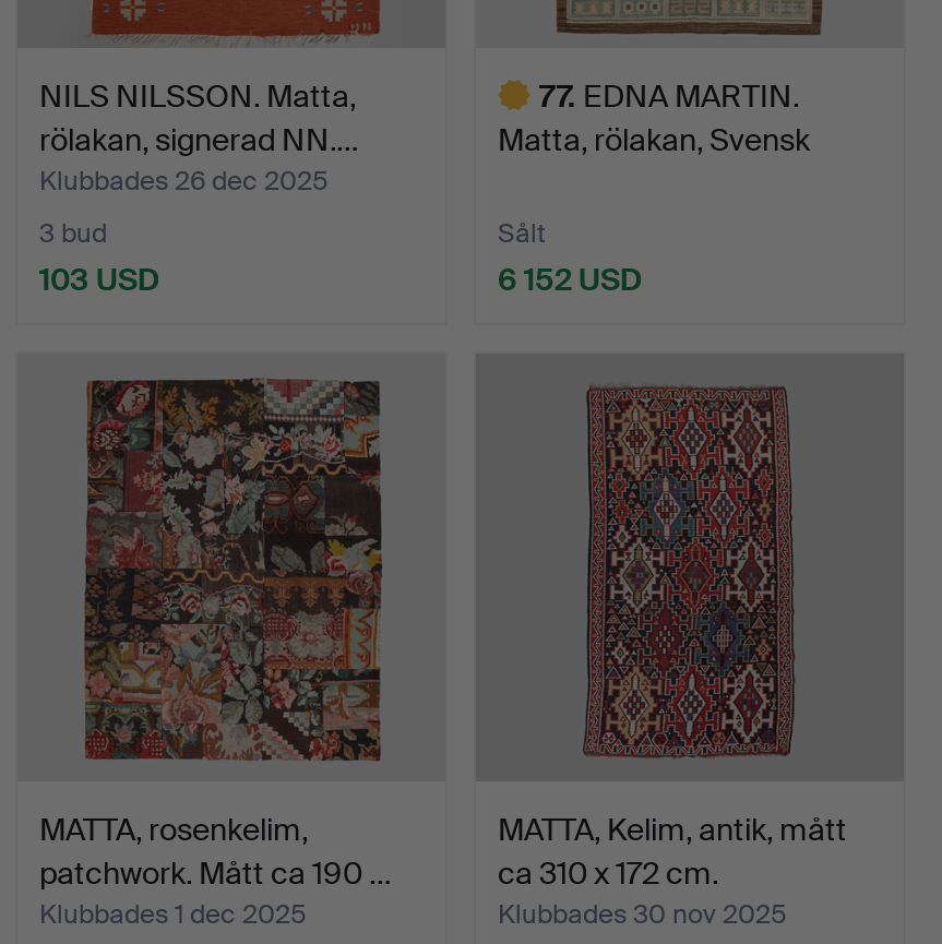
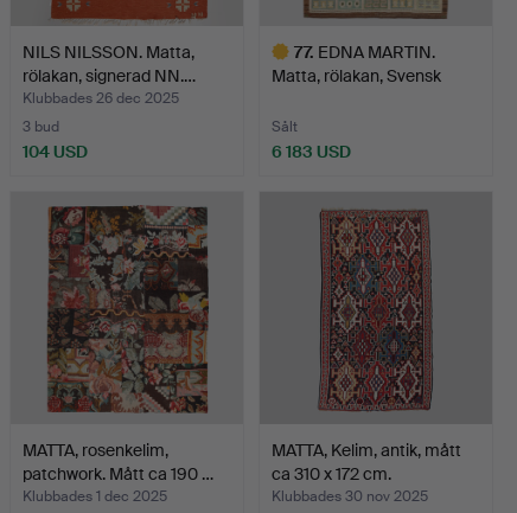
[39,260,159,299] 103 USD -> [23,141,88,162] 104 USD
[498,260,642,299] 6 152 USD -> [272,141,351,162] 6 183 USD

